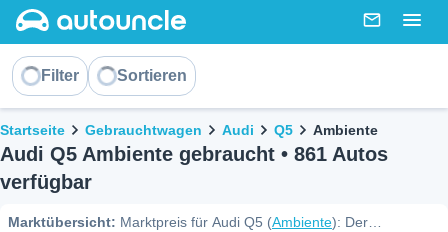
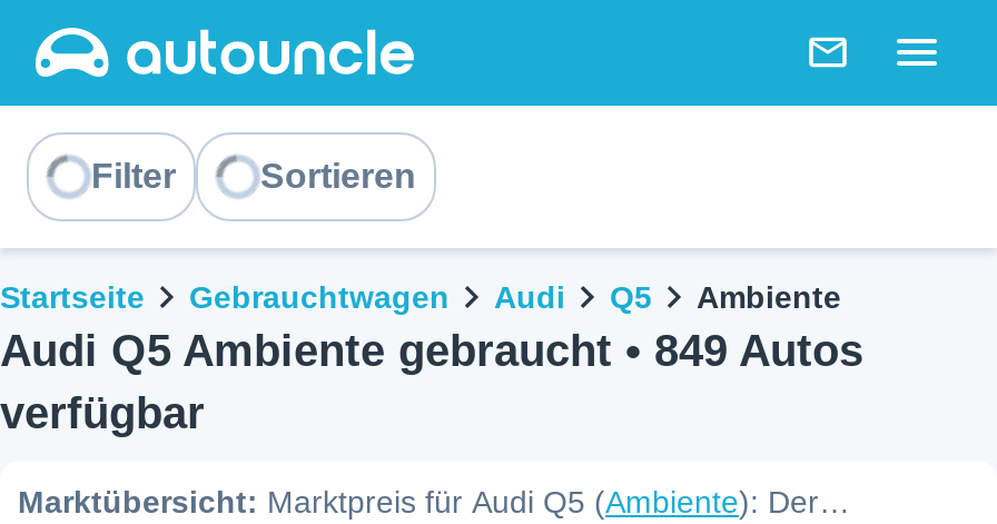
[0,143,388,165] Audi Q5 Ambiente gebraucht • 861 Autos -> [0,326,863,375] Audi Q5 Ambiente gebraucht • 849 Autos

